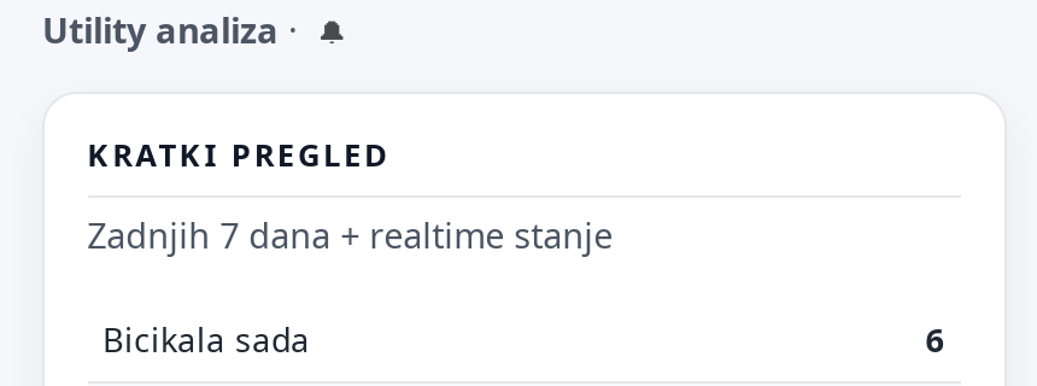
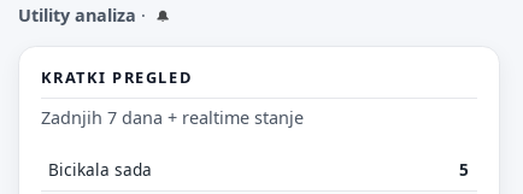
[925,315,945,361] 6 -> [459,157,469,180] 5

